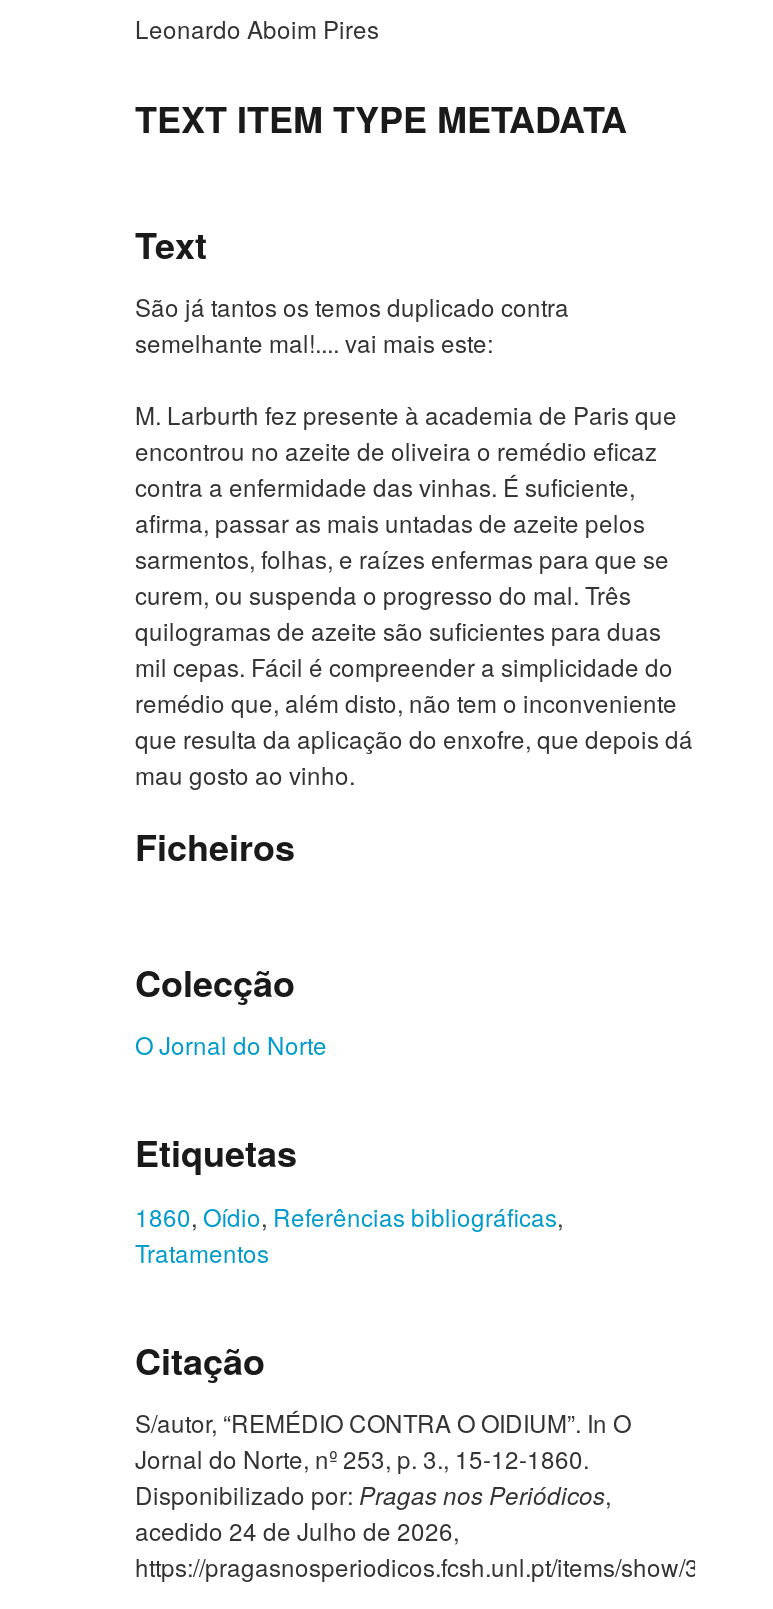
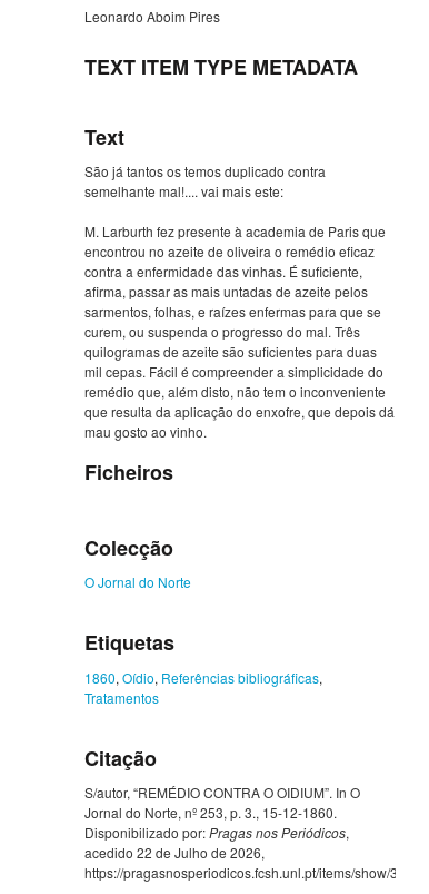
[135,1513,459,1547] acedido 24 de Julho de 2026, -> [84,843,265,862] acedido 22 de Julho de 2026,

